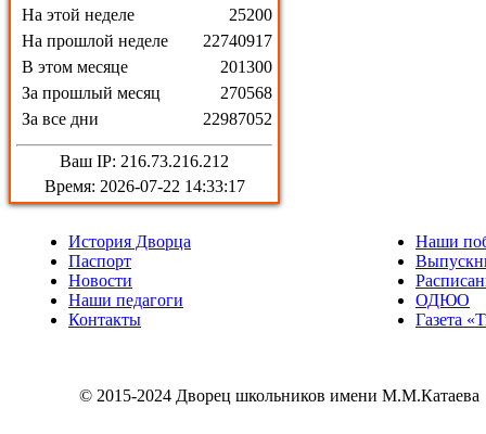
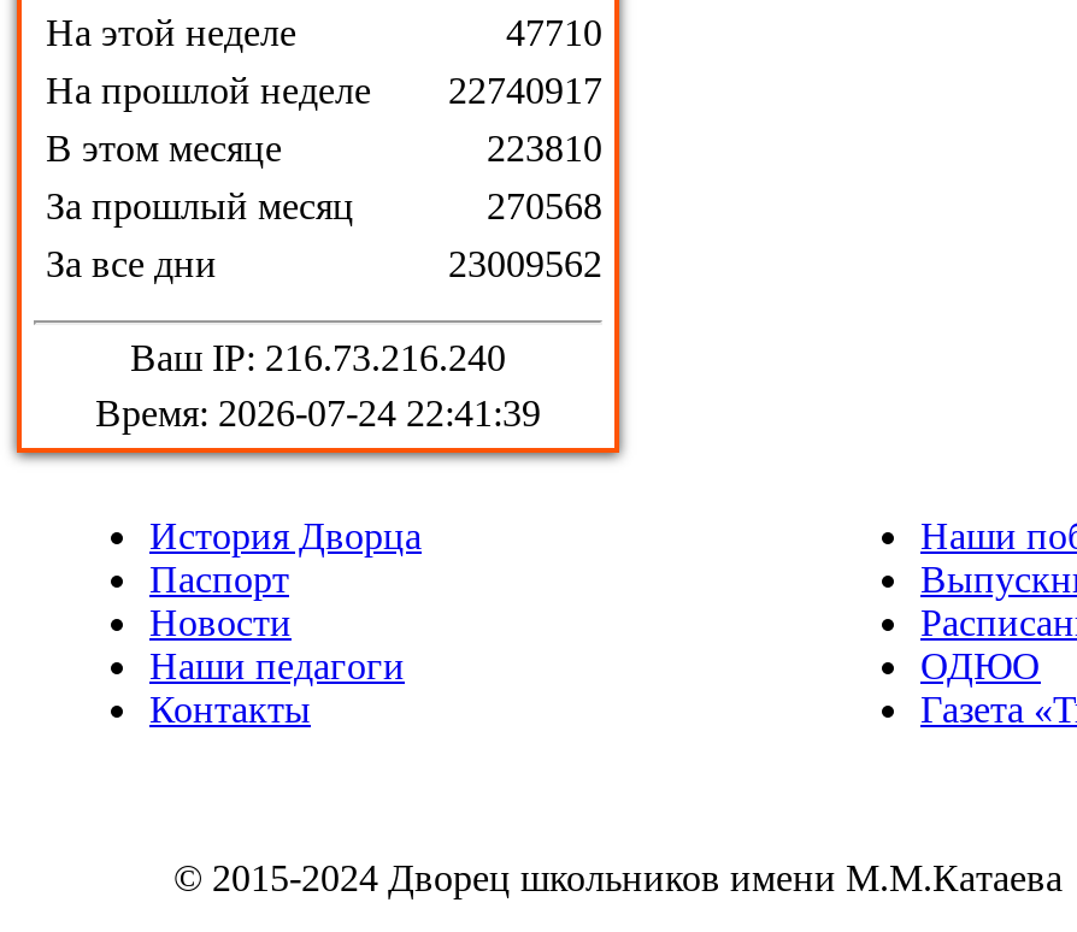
[229,5,272,23] 25200 -> [506,11,602,52] 47710
[220,57,272,76] 201300 -> [487,127,602,168] 223810
[203,109,272,128] 22987052 -> [448,242,602,283] 23009562
[60,151,229,170] Ваш IP: 216.73.216.212 -> [130,336,506,377] Ваш IP: 216.73.216.240
[44,176,245,195] Время: 2026-07-22 14:33:17 -> [95,392,541,433] Время: 2026-07-24 22:41:39

